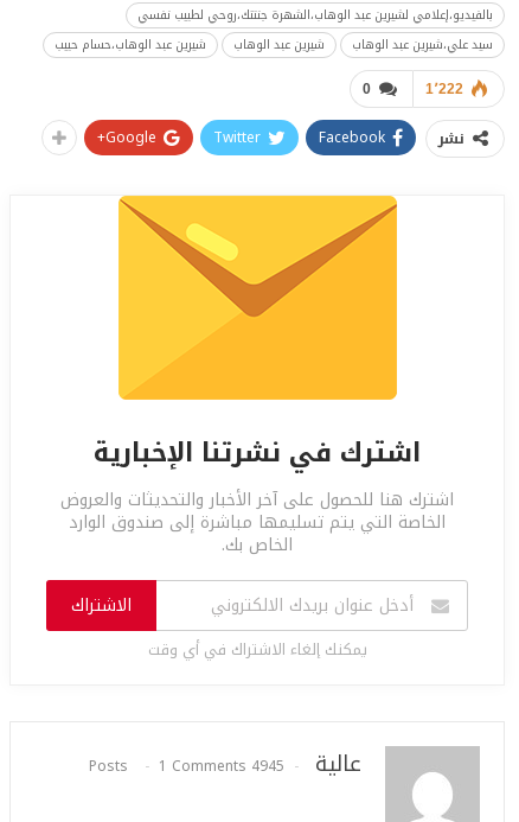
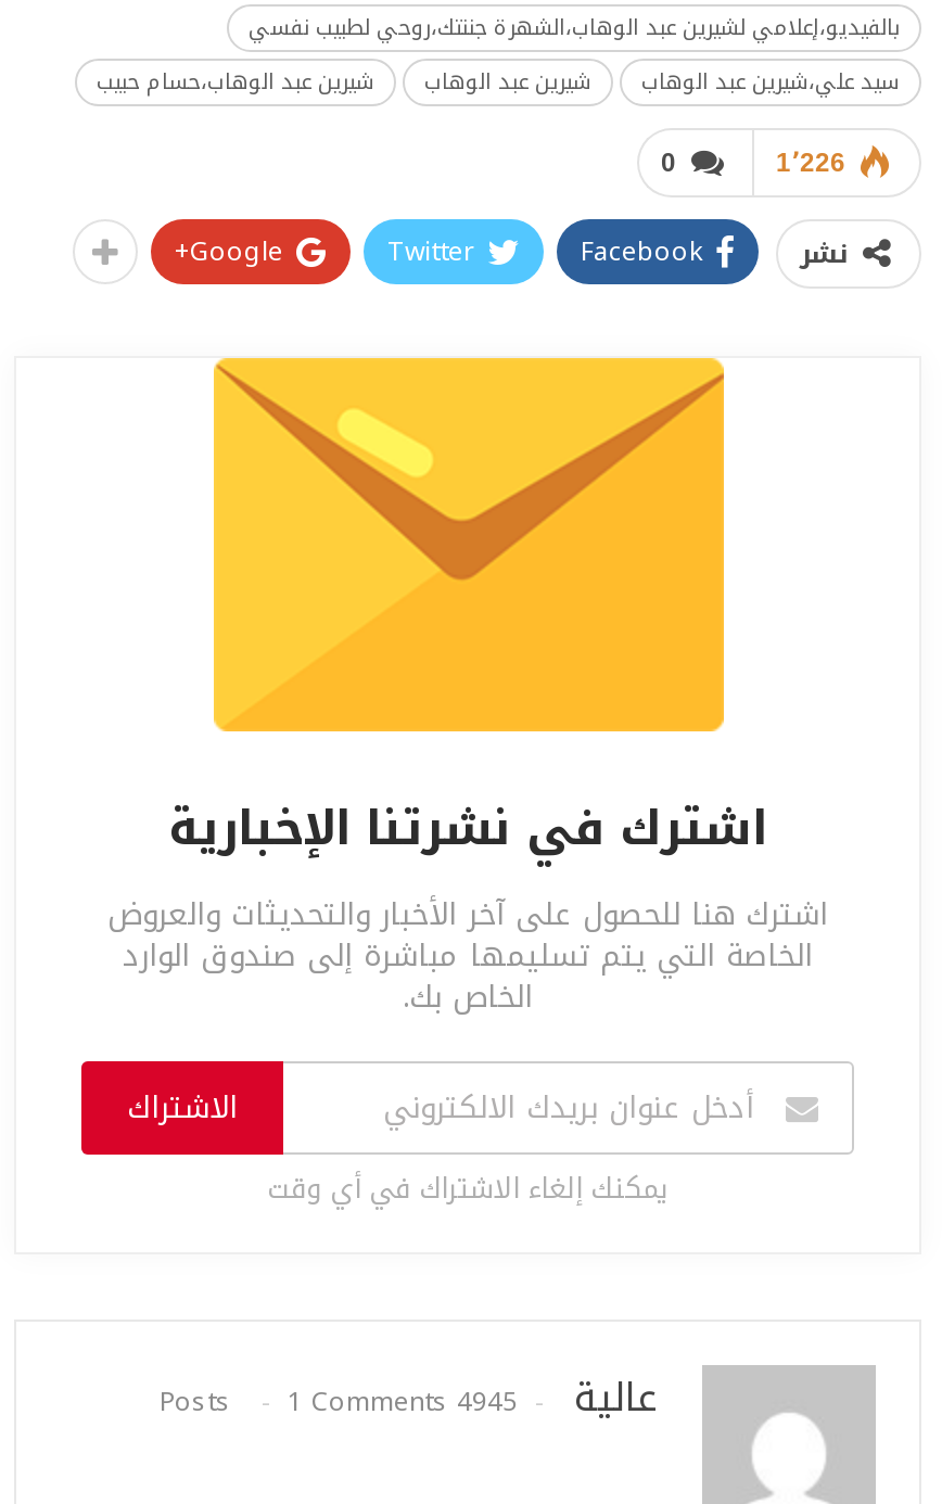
[425,81,463,98] 1٬222 -> [776,148,845,179] 1٬226

